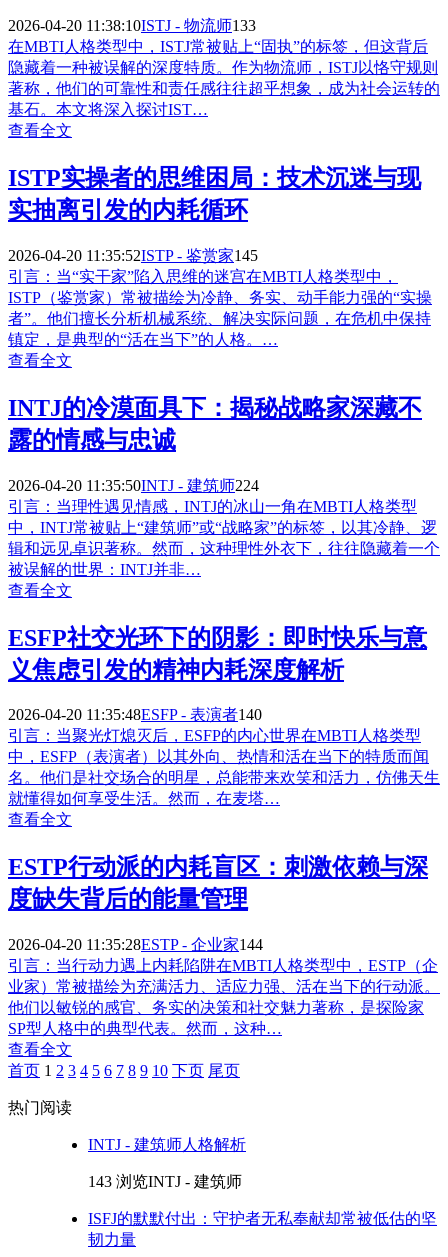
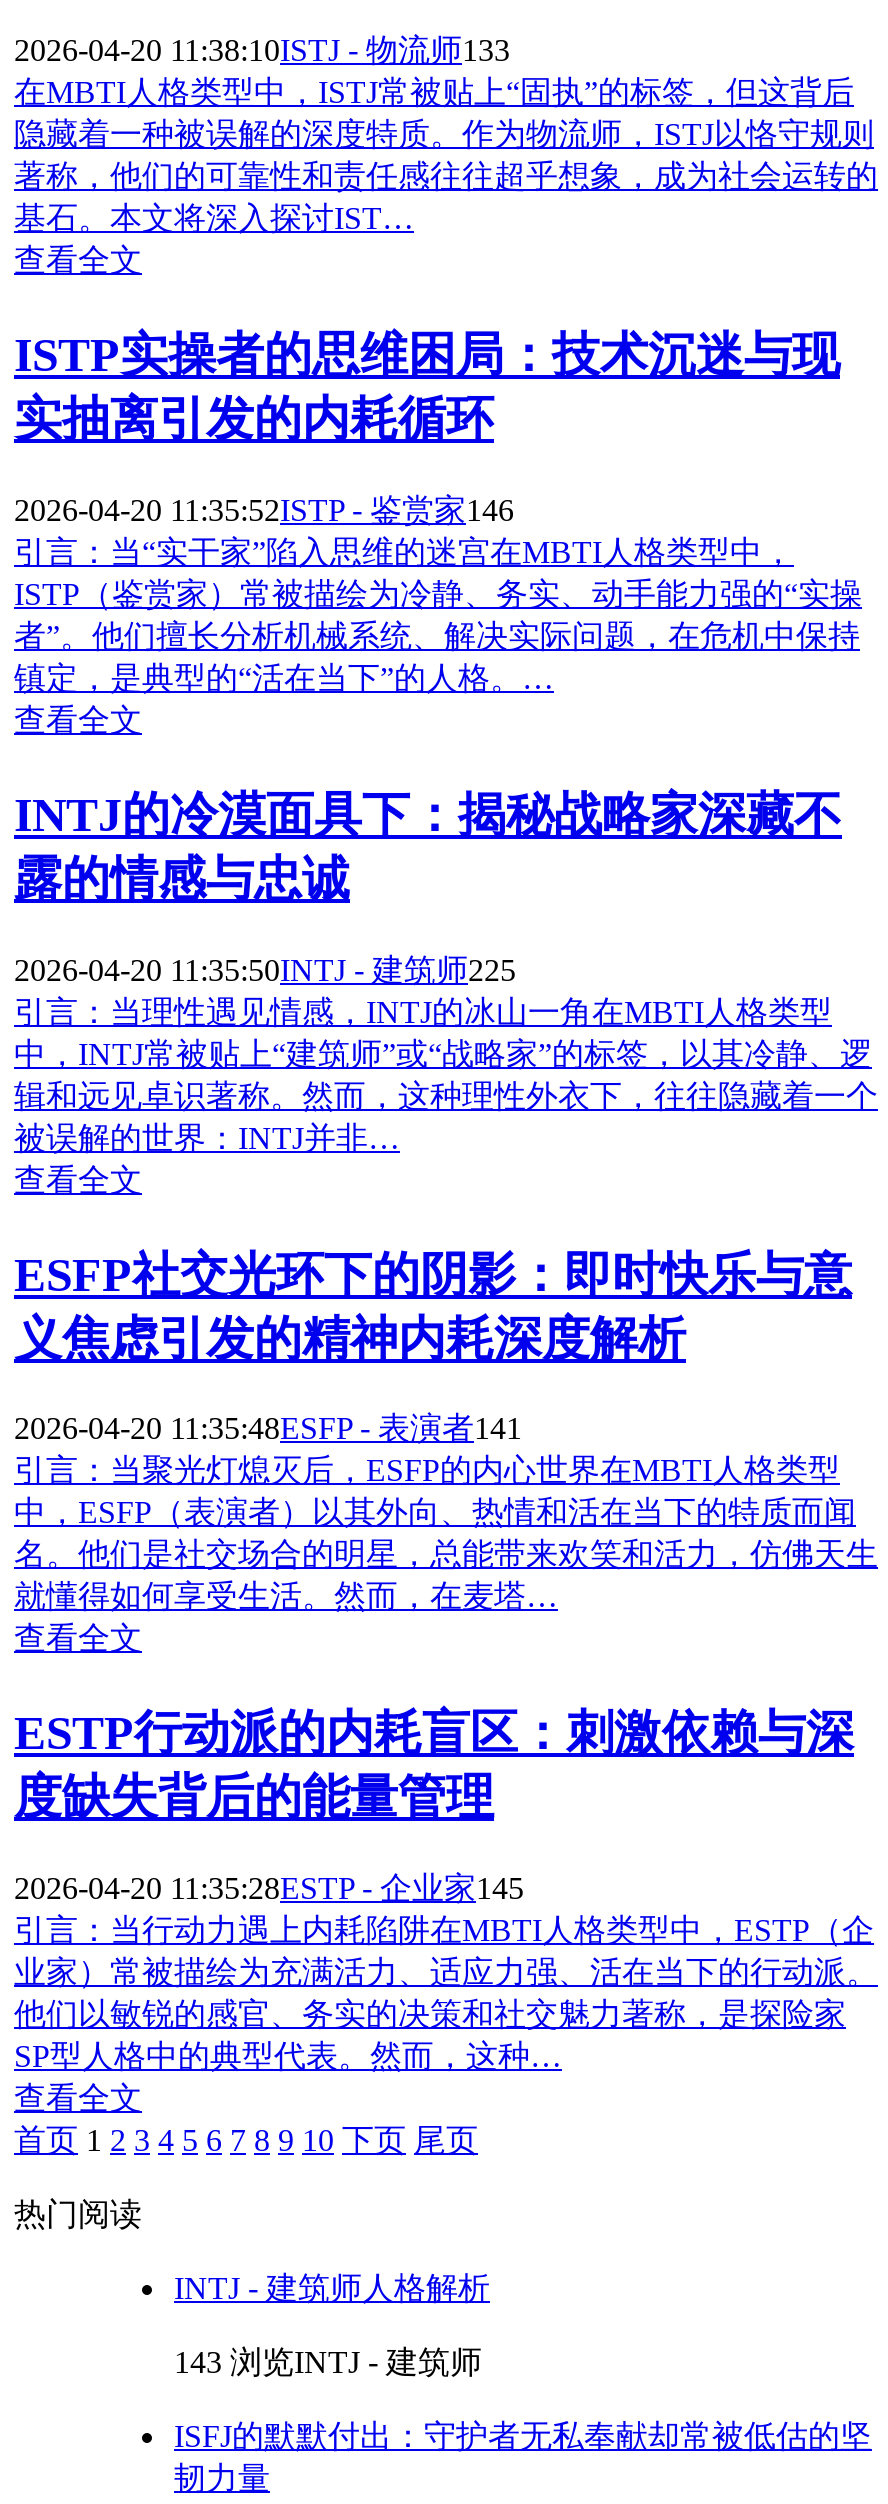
[8,247,258,264] 2026-04-20 11:35:52ISTP - 鉴赏家145 -> [14,493,514,527] 2026-04-20 11:35:52ISTP - 鉴赏家146
[8,477,259,494] 2026-04-20 11:35:50INTJ - 建筑师224 -> [14,952,516,986] 2026-04-20 11:35:50INTJ - 建筑师225
[8,706,262,723] 2026-04-20 11:35:48ESFP - 表演者140 -> [14,1412,522,1446] 2026-04-20 11:35:48ESFP - 表演者141
[8,936,263,953] 2026-04-20 11:35:28ESTP - 企业家144 -> [14,1871,524,1905] 2026-04-20 11:35:28ESTP - 企业家145

